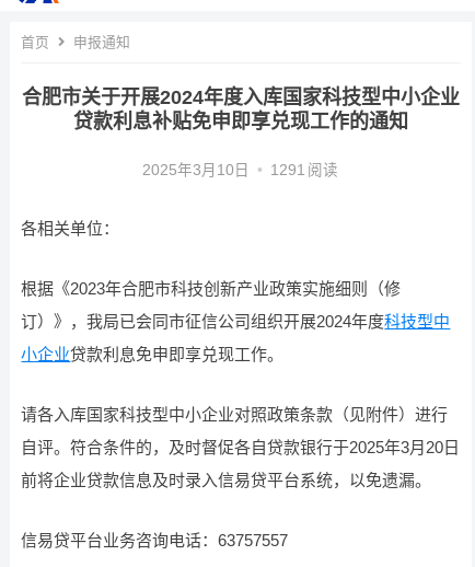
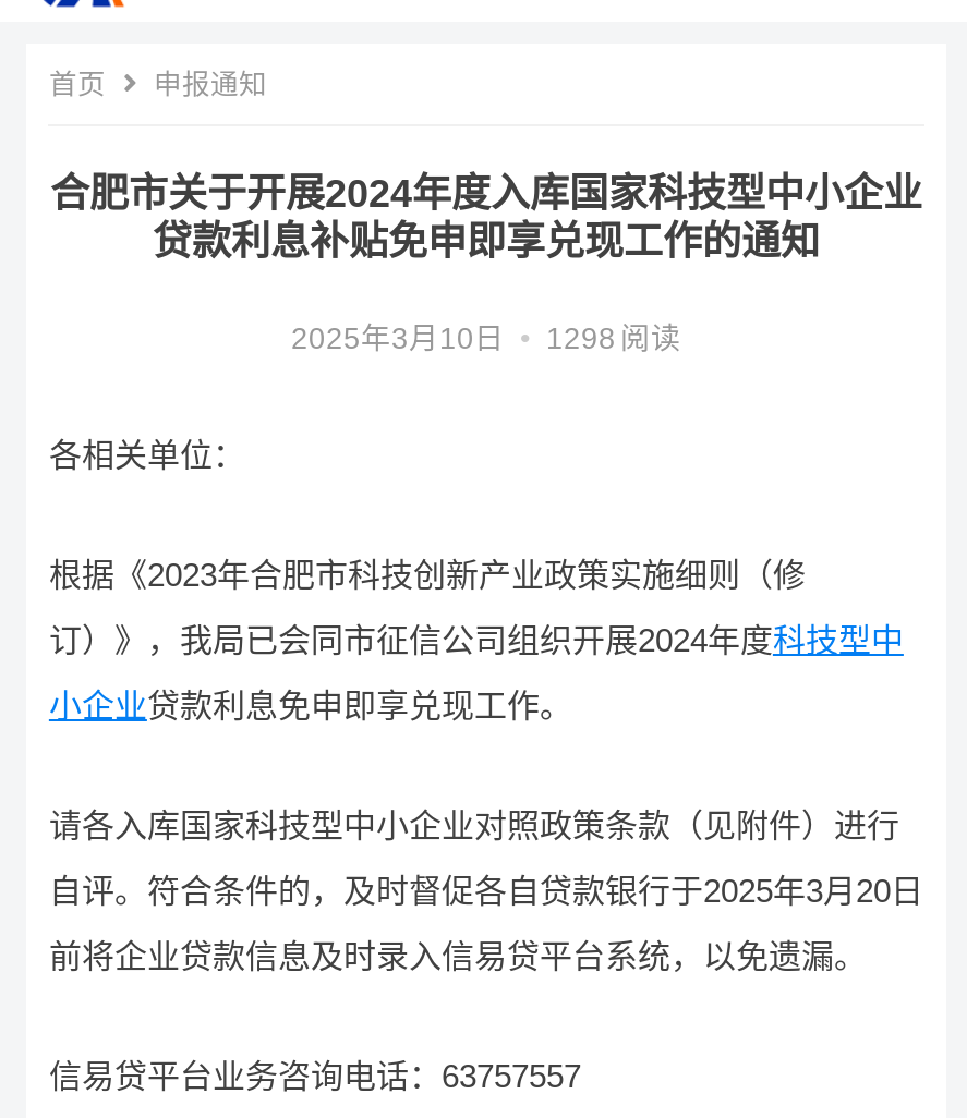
[143,162,339,178] 2025年3月10日 • 1291 阅读 -> [291,323,681,355] 2025年3月10日 • 1298 阅读

